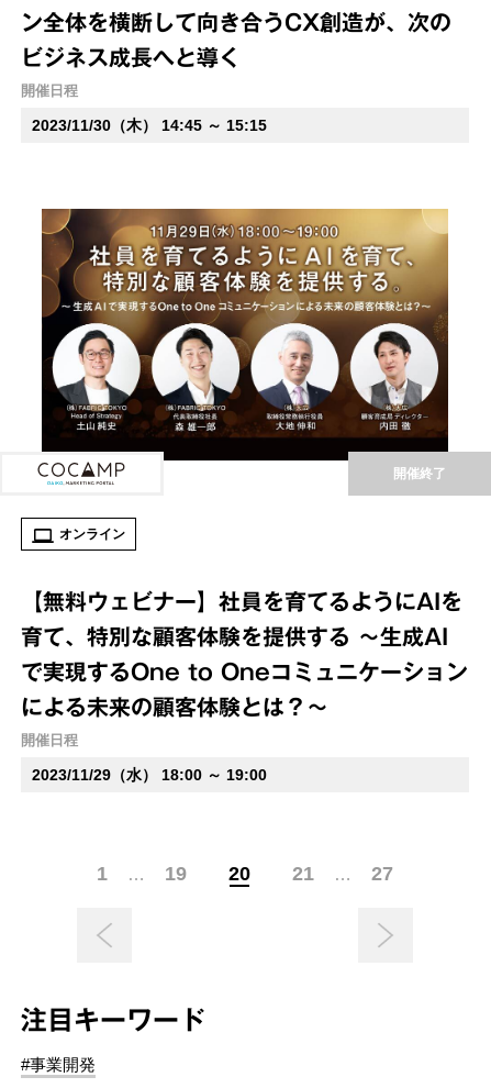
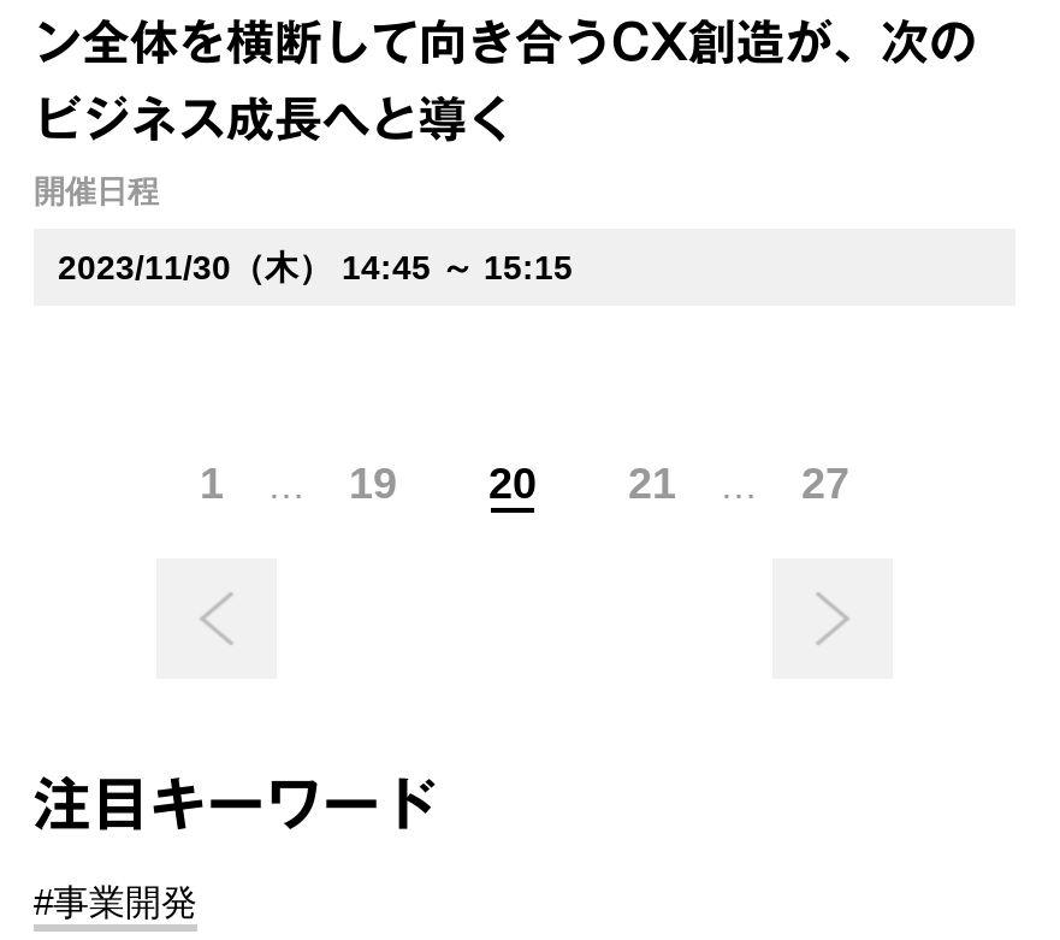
[36,208,488,496] [image] | 開催終了 -> none
[21,526,468,784] オンライン | 【無料ウェビナー】社員を育てるようにAIを | 育て、特別な顧客体験を提供する ～生成AI | で実現するOne to Oneコミュニケーション | による未来の顧客体験とは？～ | 開催日程 | 2023/11/29（水） 18:00 ～ 19:00 -> none

